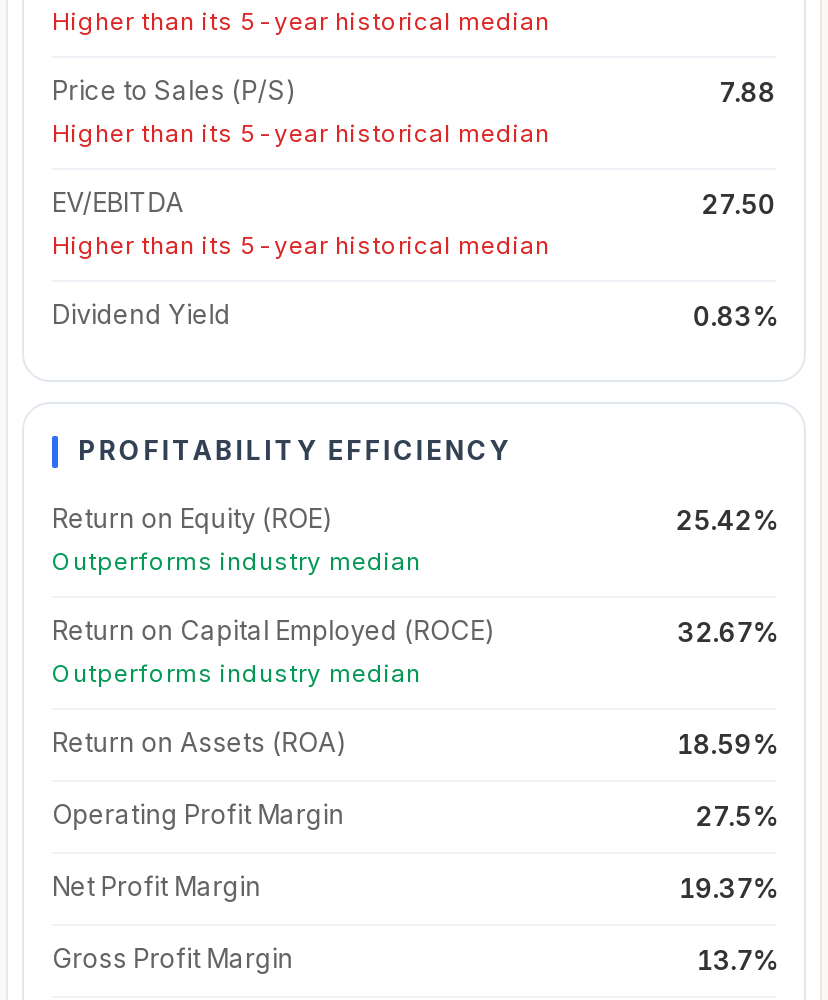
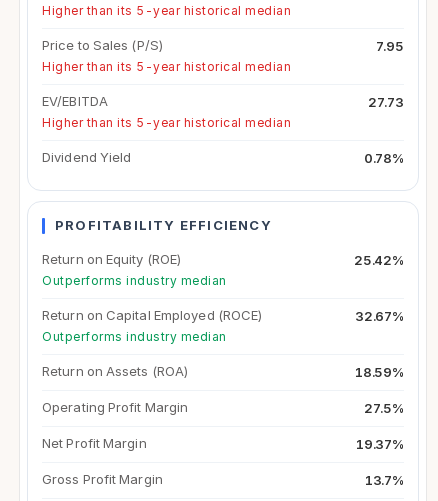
[719,76,776,108] 7.88 -> [375,38,404,54] 7.95
[701,188,776,220] 27.50 -> [368,94,404,110] 27.73
[693,300,776,332] 0.83% -> [364,150,404,166] 0.78%

